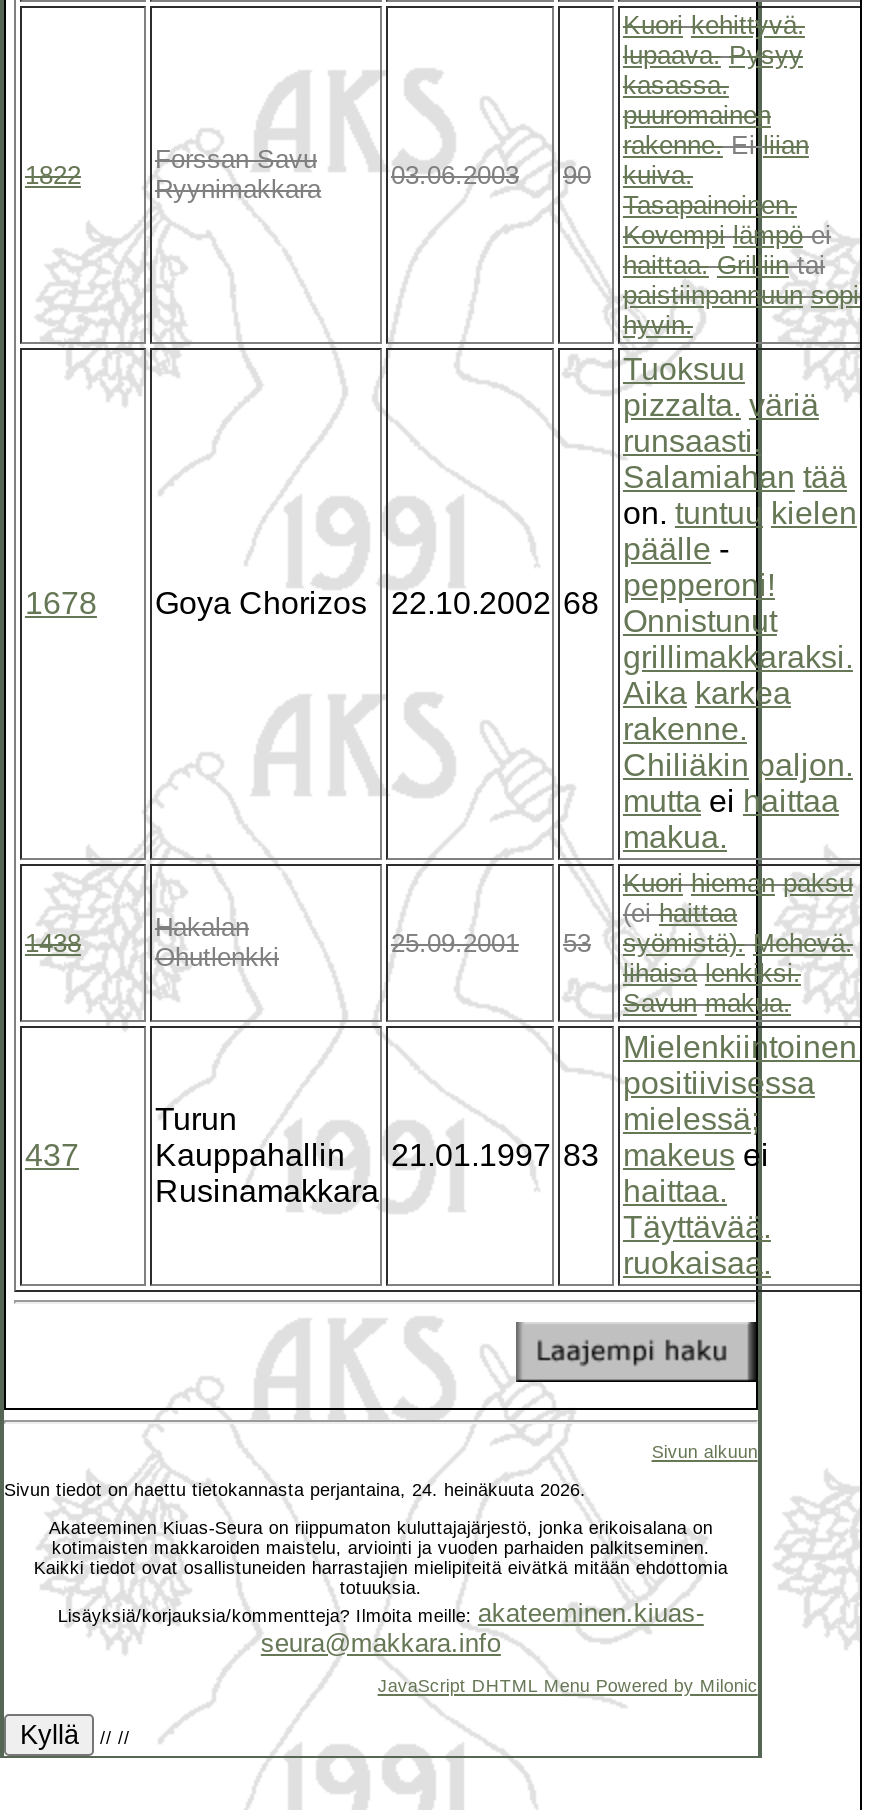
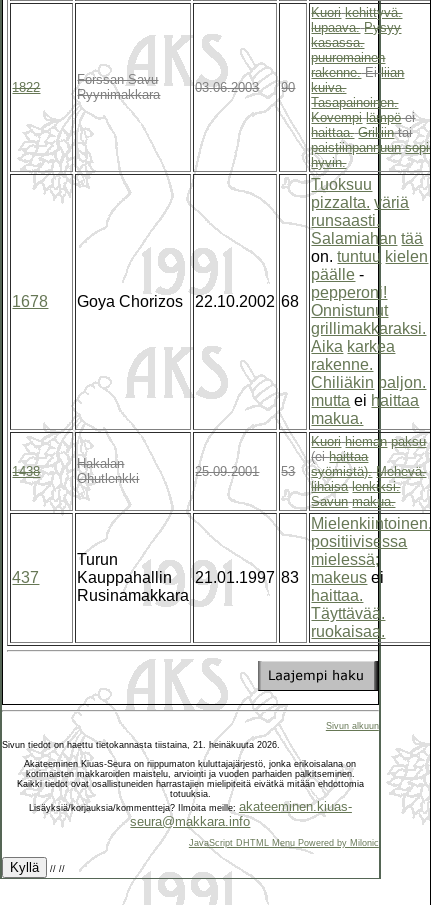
[4,1480,586,1500] Sivun tiedot on haettu tietokannasta perjantaina, 24. heinäkuuta 2026. -> [2,740,280,750] Sivun tiedot on haettu tietokannasta tiistaina, 21. heinäkuuta 2026.

